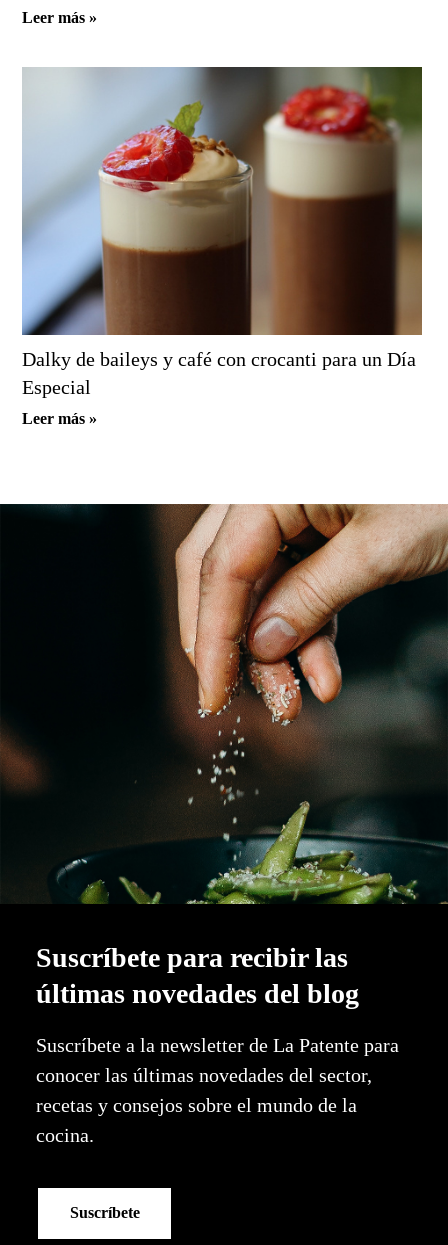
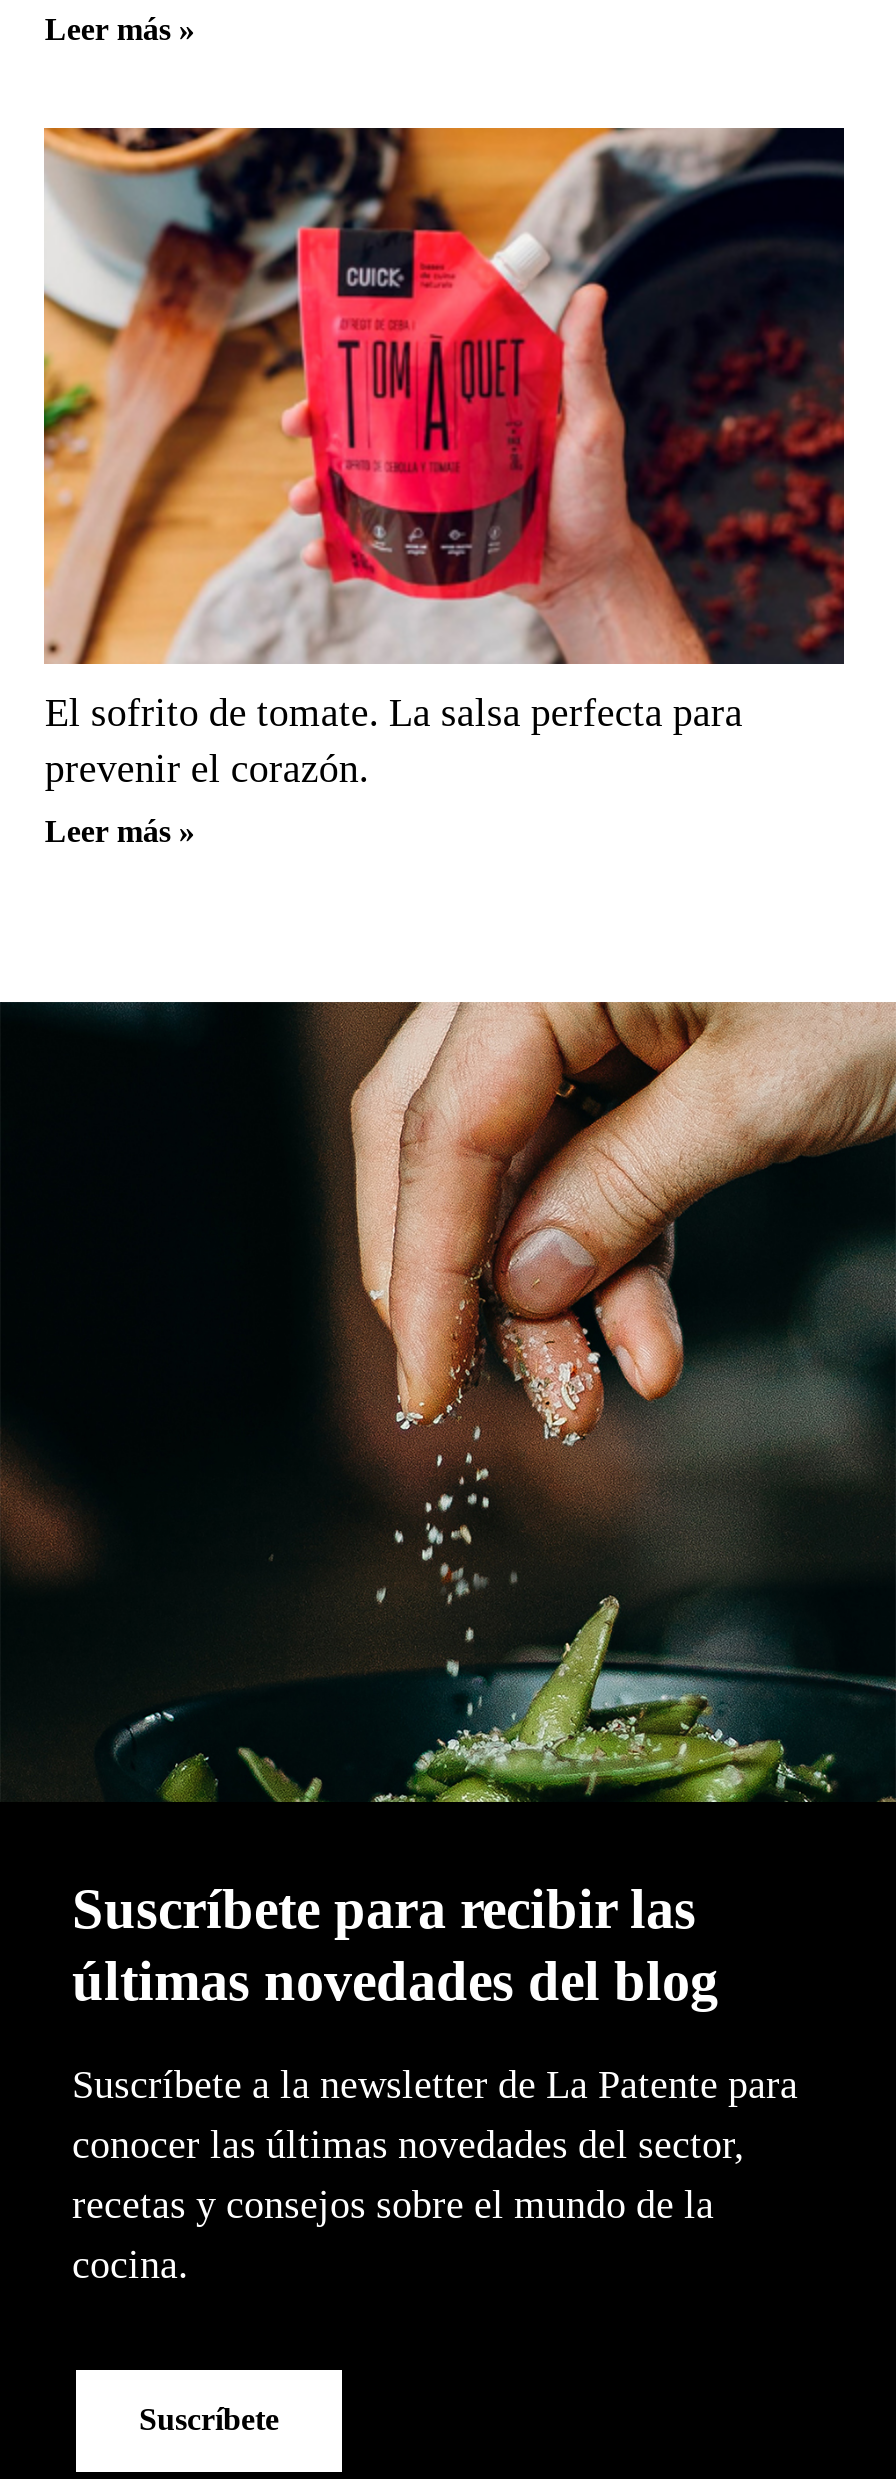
[21,66,423,398] [image] | Dalky de baileys y café con crocanti para un Día | Especial -> [42,126,846,790] [image] | El sofrito de tomate. La salsa perfecta para | prevenir el corazón.

